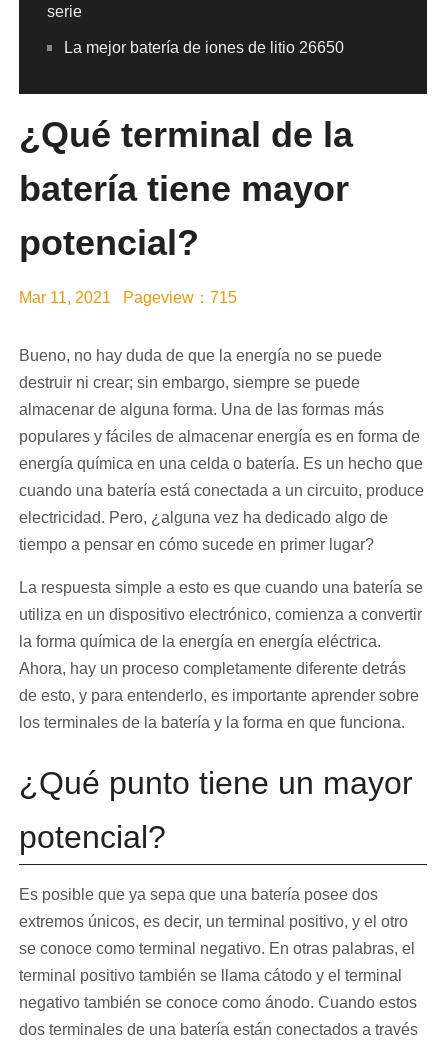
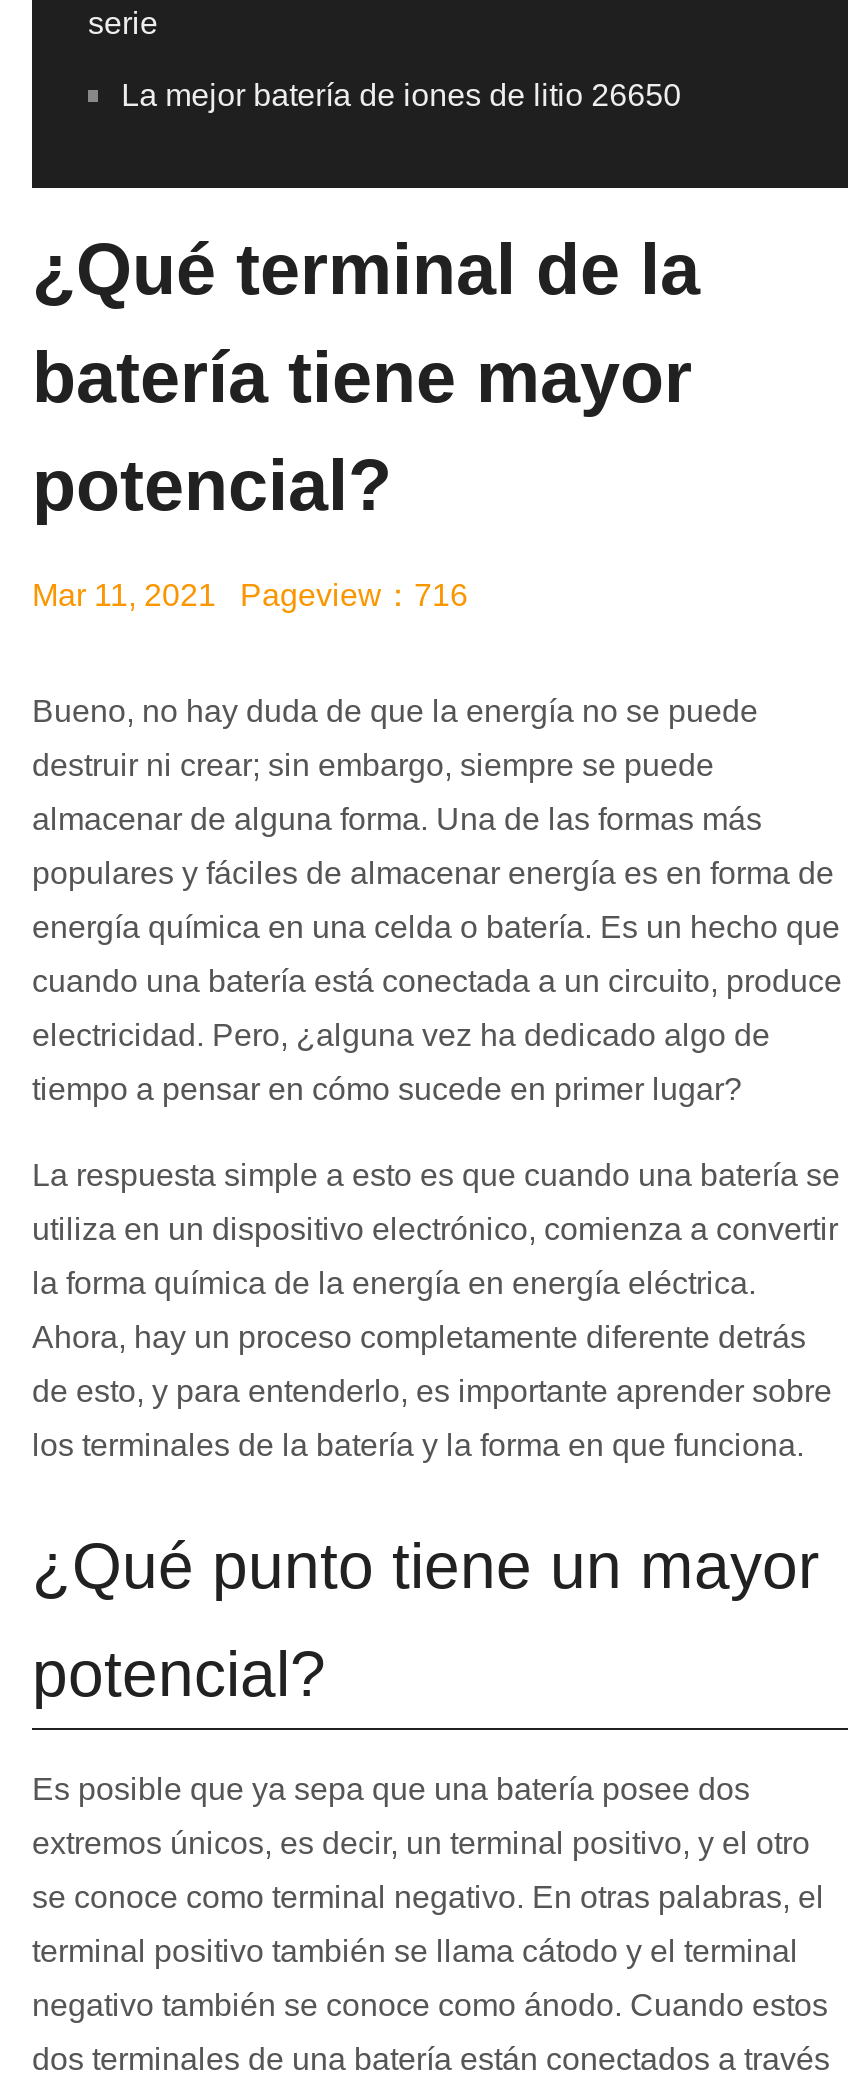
[19,289,237,306] Mar 11, 2021 Pageview：715 -> [32,578,468,612] Mar 11, 2021 Pageview：716

